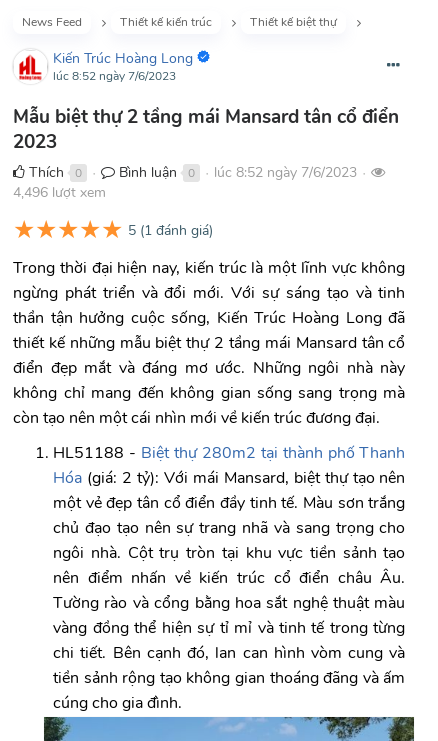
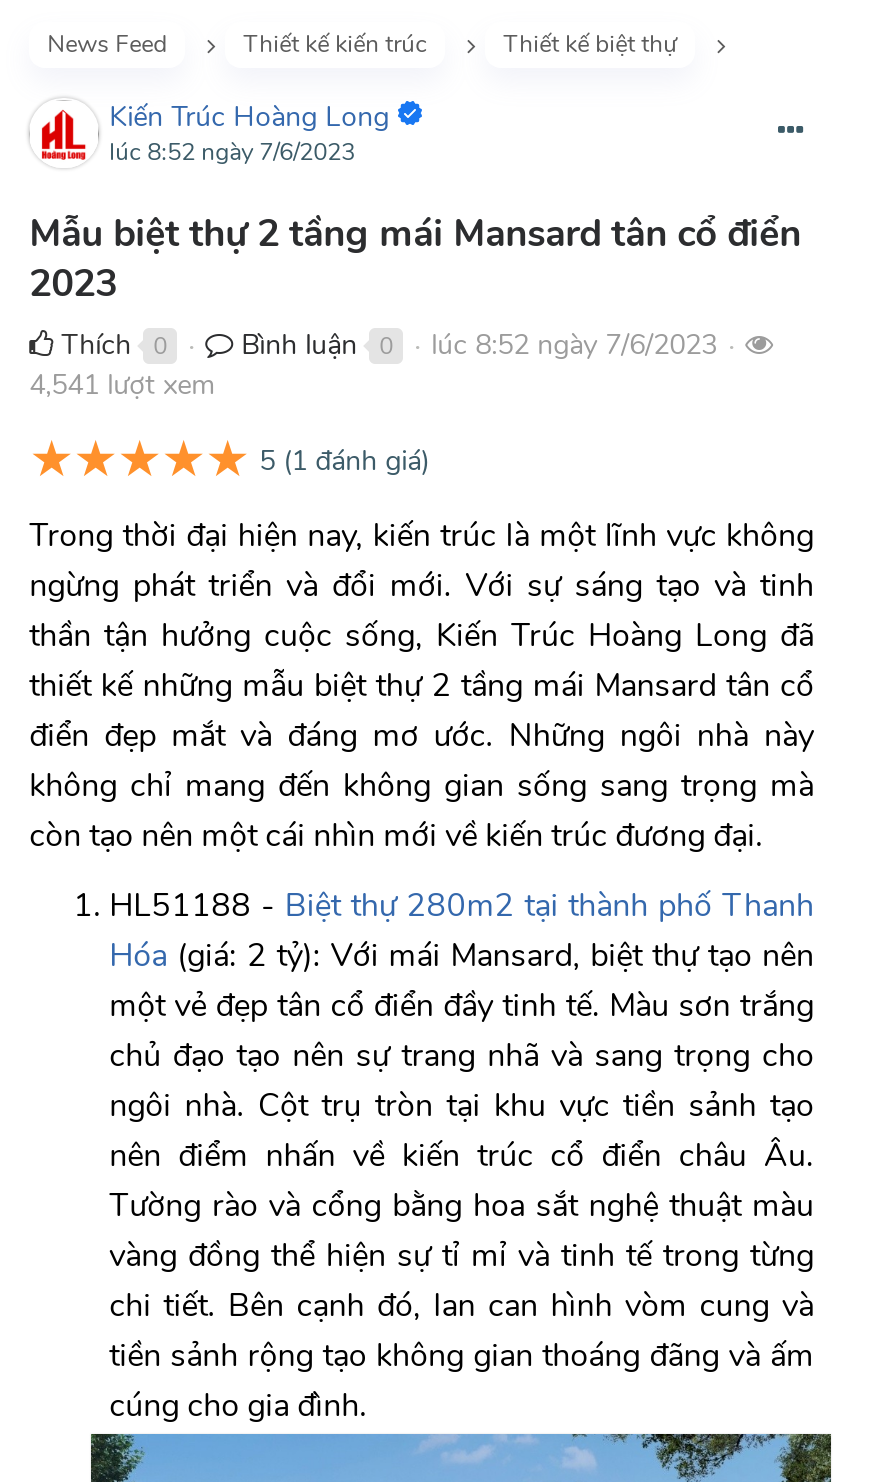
[13,183,106,202] 4,496 lượt xem -> [29,366,215,404] 4,541 lượt xem

